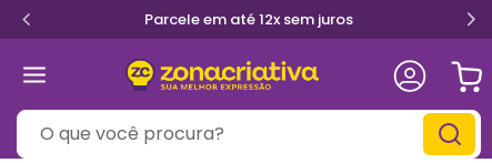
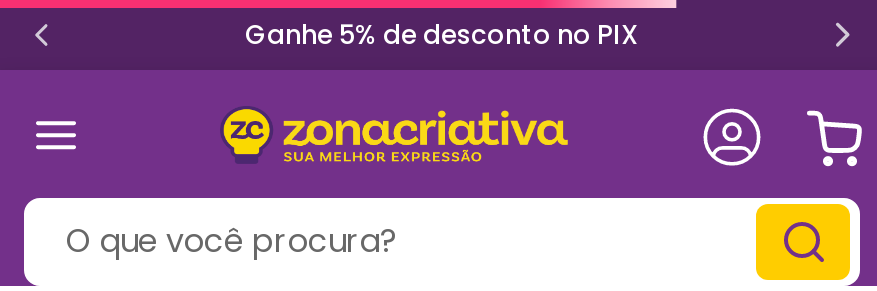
[144,9,353,30] Parcele em até 12x sem juros -> [245,16,639,54] Ganhe 5% de desconto no PIX

